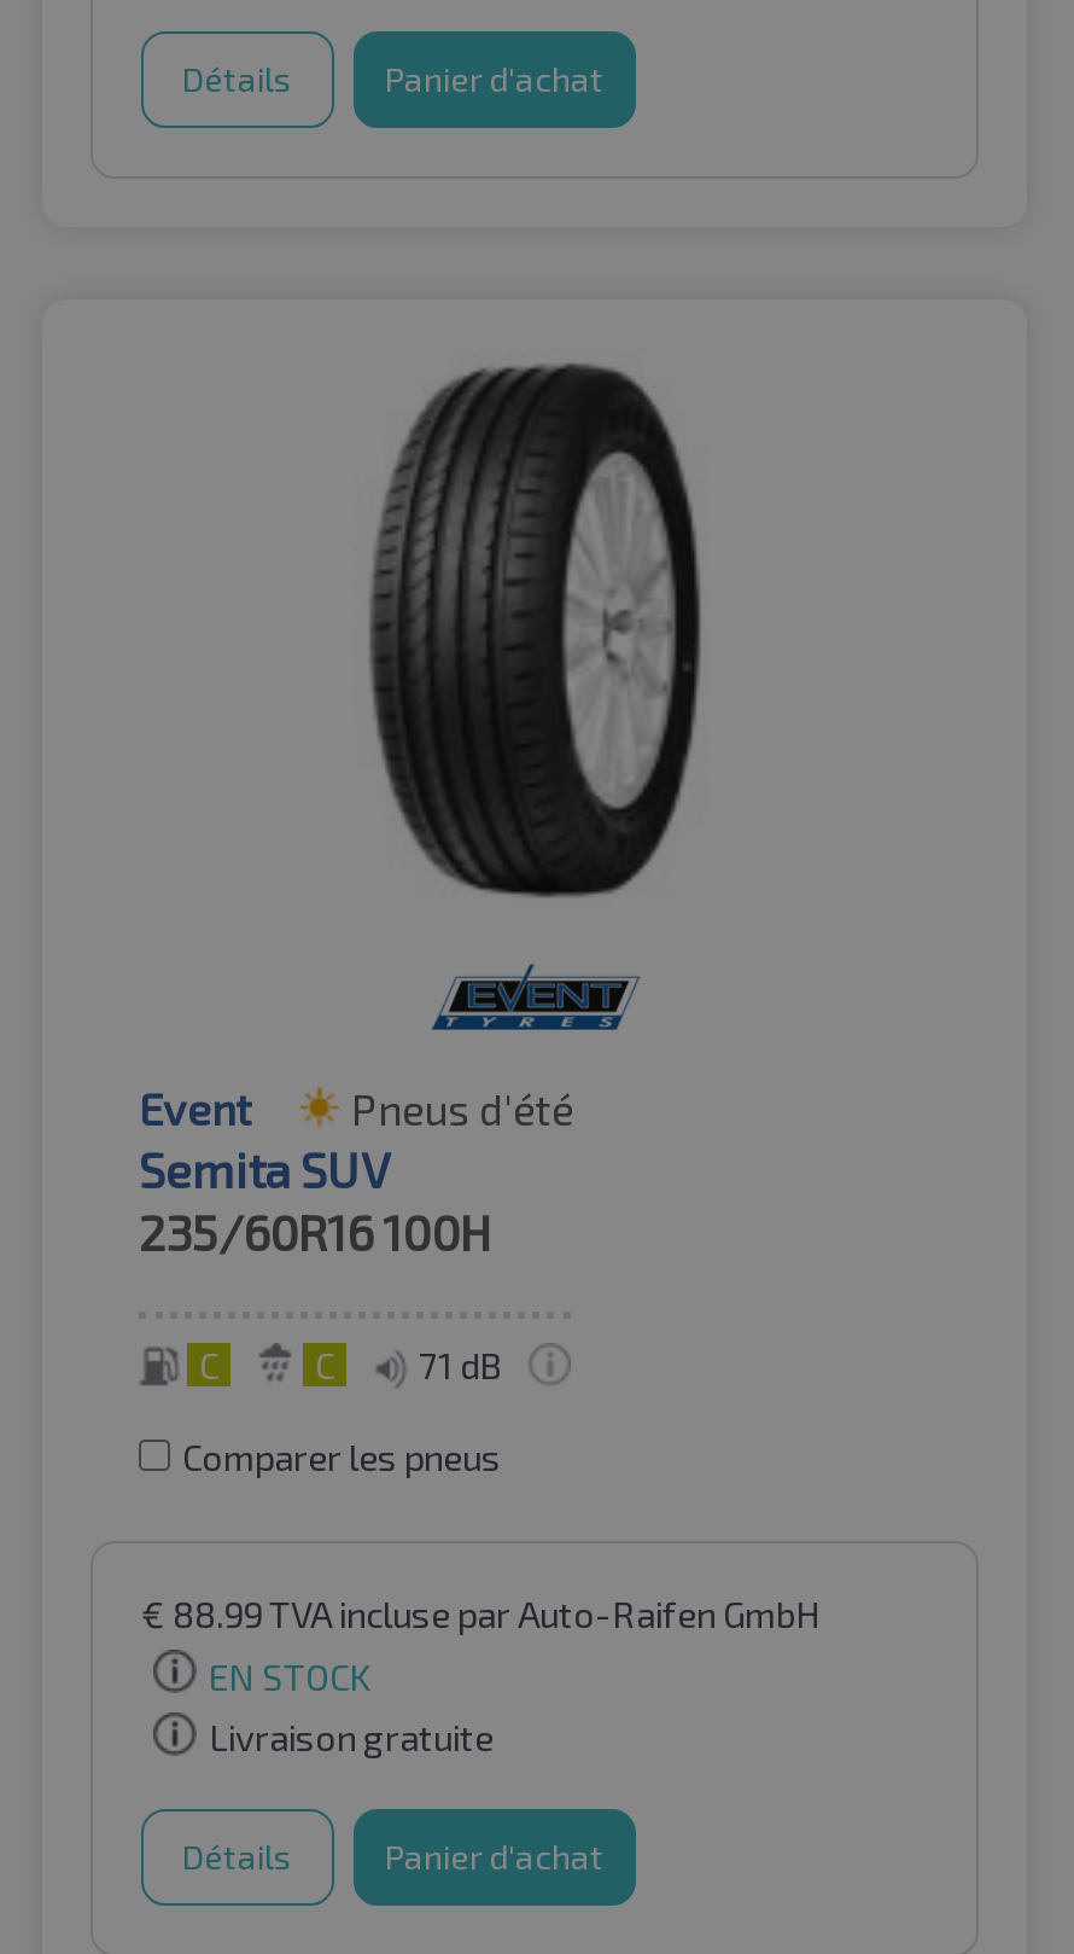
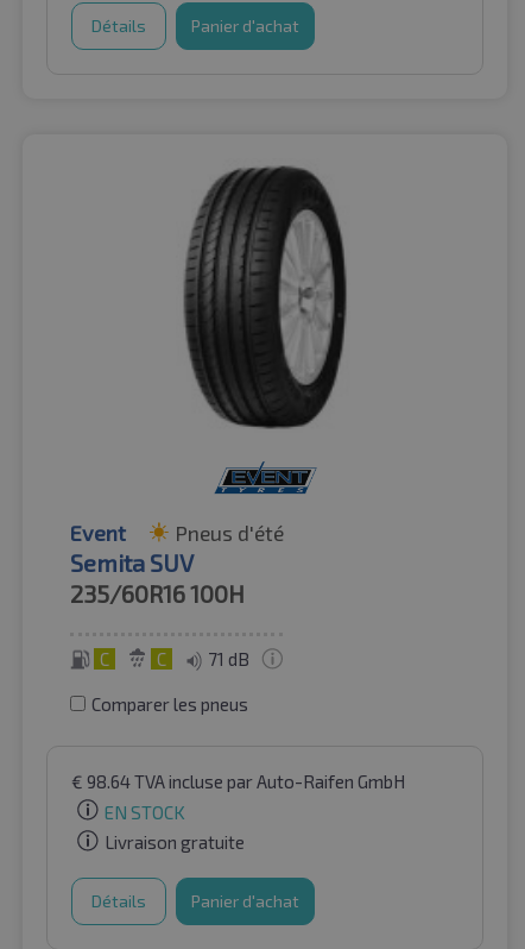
[141,1591,819,1635] € 88.99 TVA incluse par Auto-Raifen GmbH -> [71,770,405,792] € 98.64 TVA incluse par Auto-Raifen GmbH

